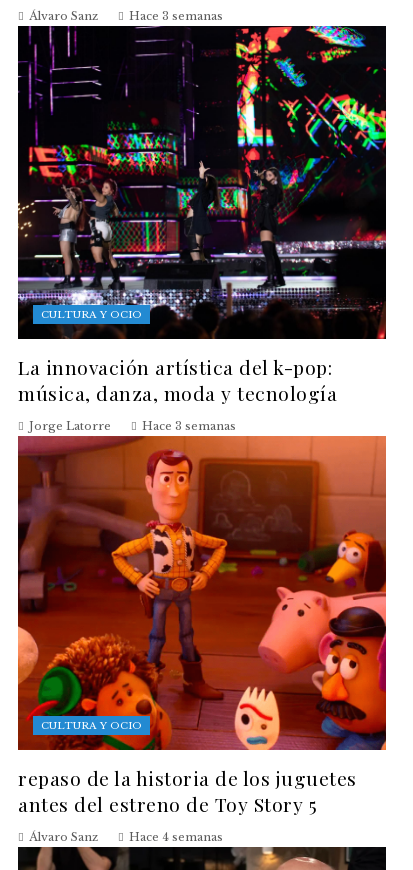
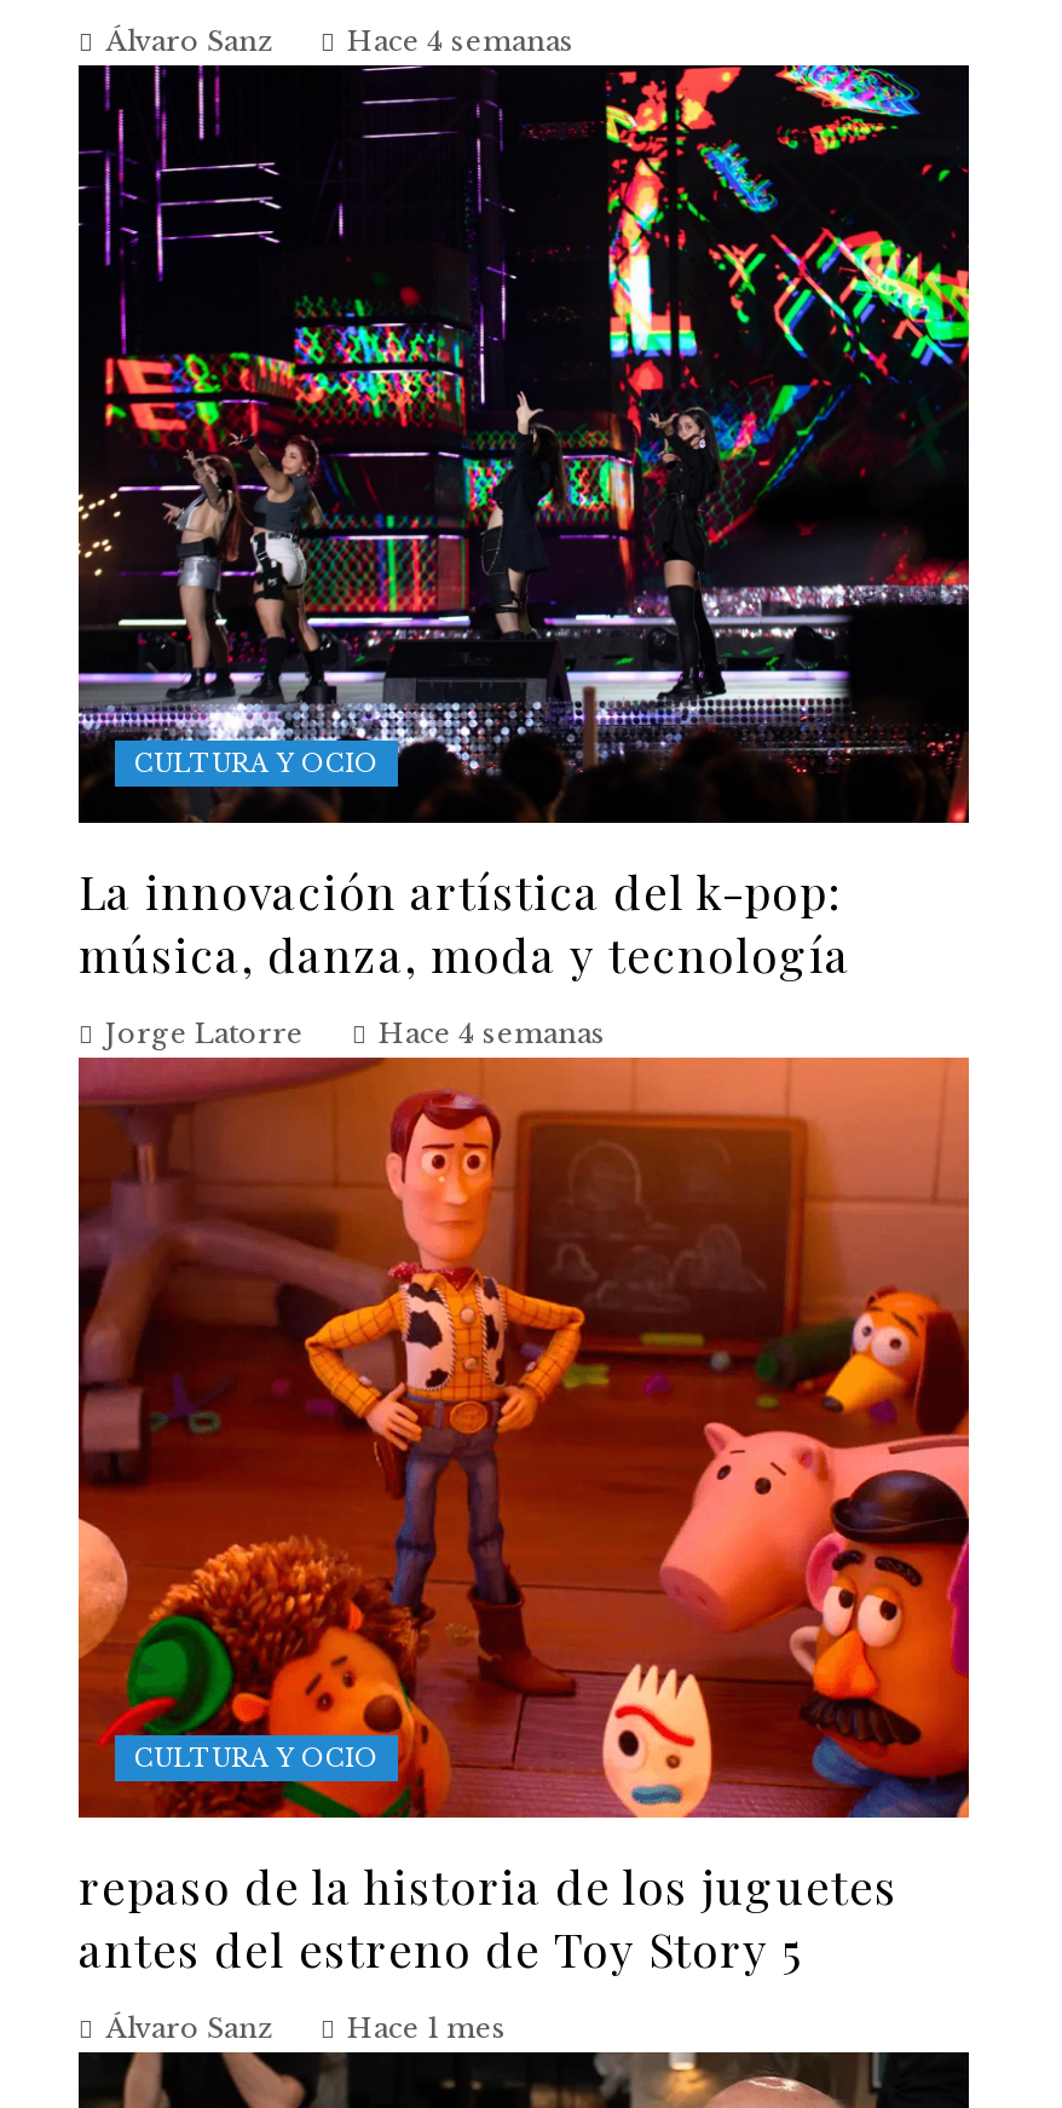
[129,8,223,22] Hace 3 semanas -> [347,23,575,57] Hace 4 semanas
[142,419,236,433] Hace 3 semanas -> [379,1017,606,1051] Hace 4 semanas
[129,830,223,844] Hace 4 semanas -> [347,2010,507,2044] Hace 1 mes

